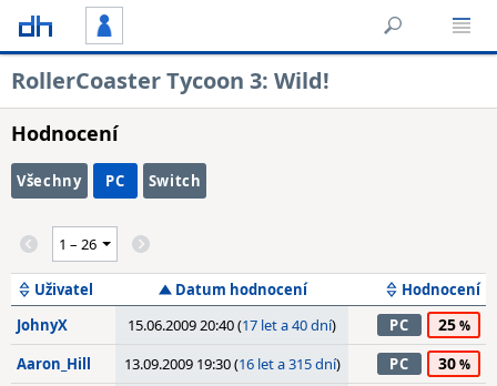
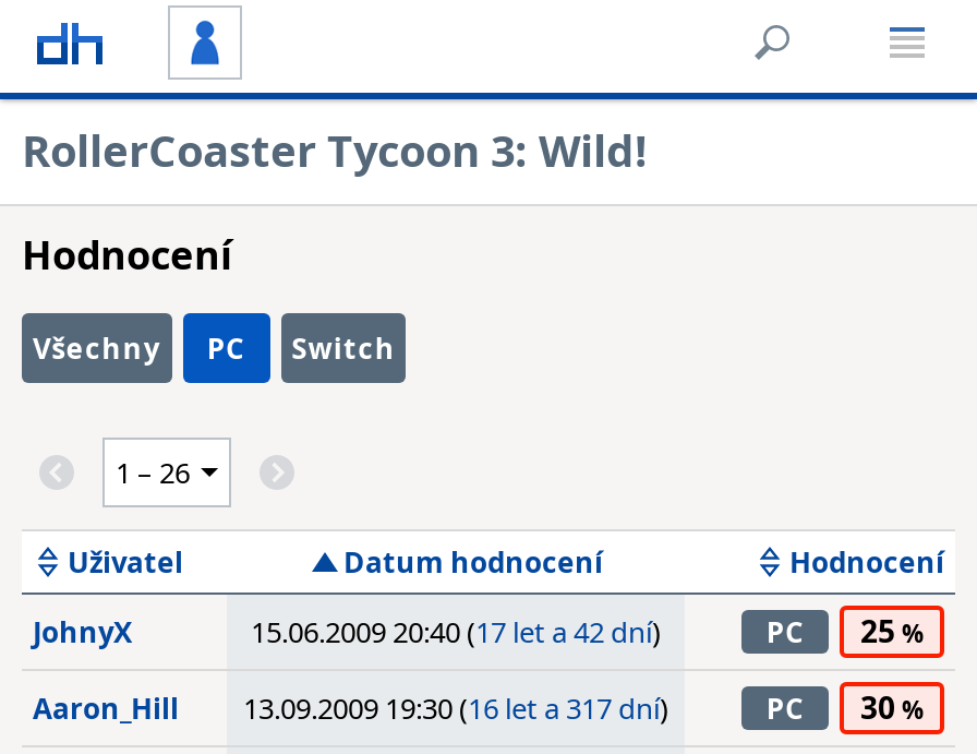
[128,315,336,335] 15.06.2009 20:40 (17 let a 40 dní) -> [251,612,661,651] 15.06.2009 20:40 (17 let a 42 dní)
[17,354,340,374] Aaron_Hill 13.09.2009 19:30 (16 let a 315 dní) -> [33,689,668,728] Aaron_Hill 13.09.2009 19:30 (16 let a 317 dní)

